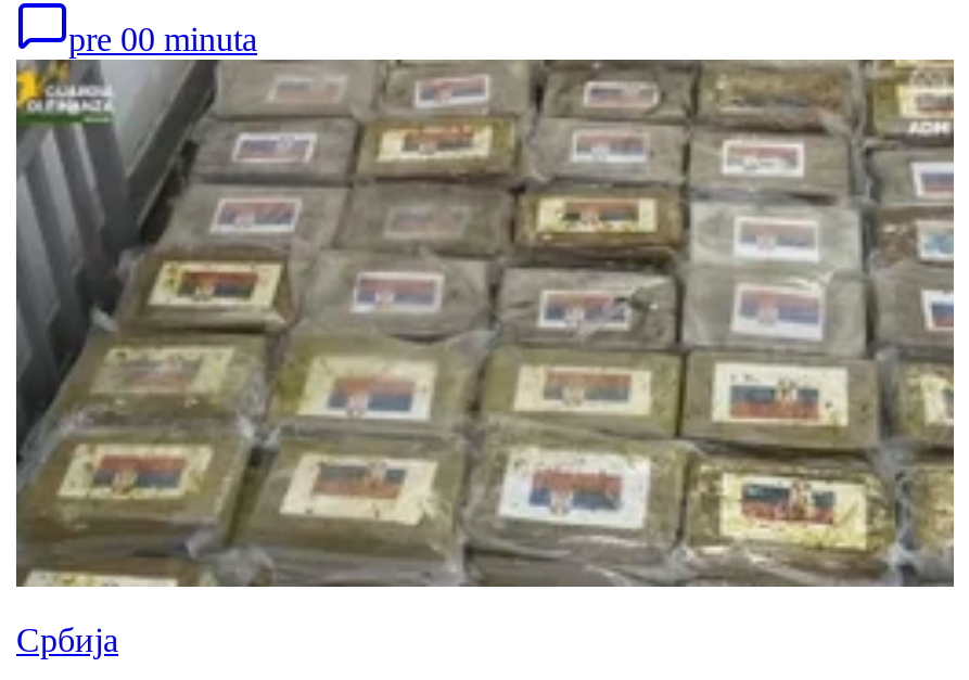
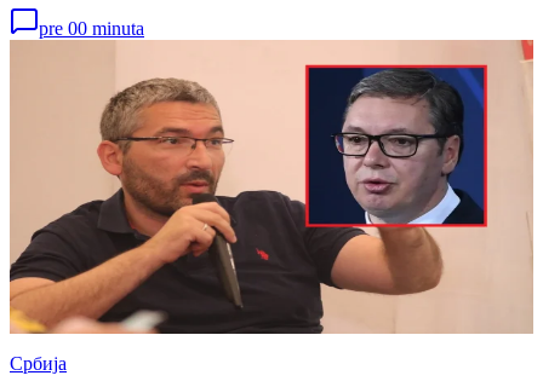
[14,57,956,589] [image] -> [8,40,533,335] [image]

